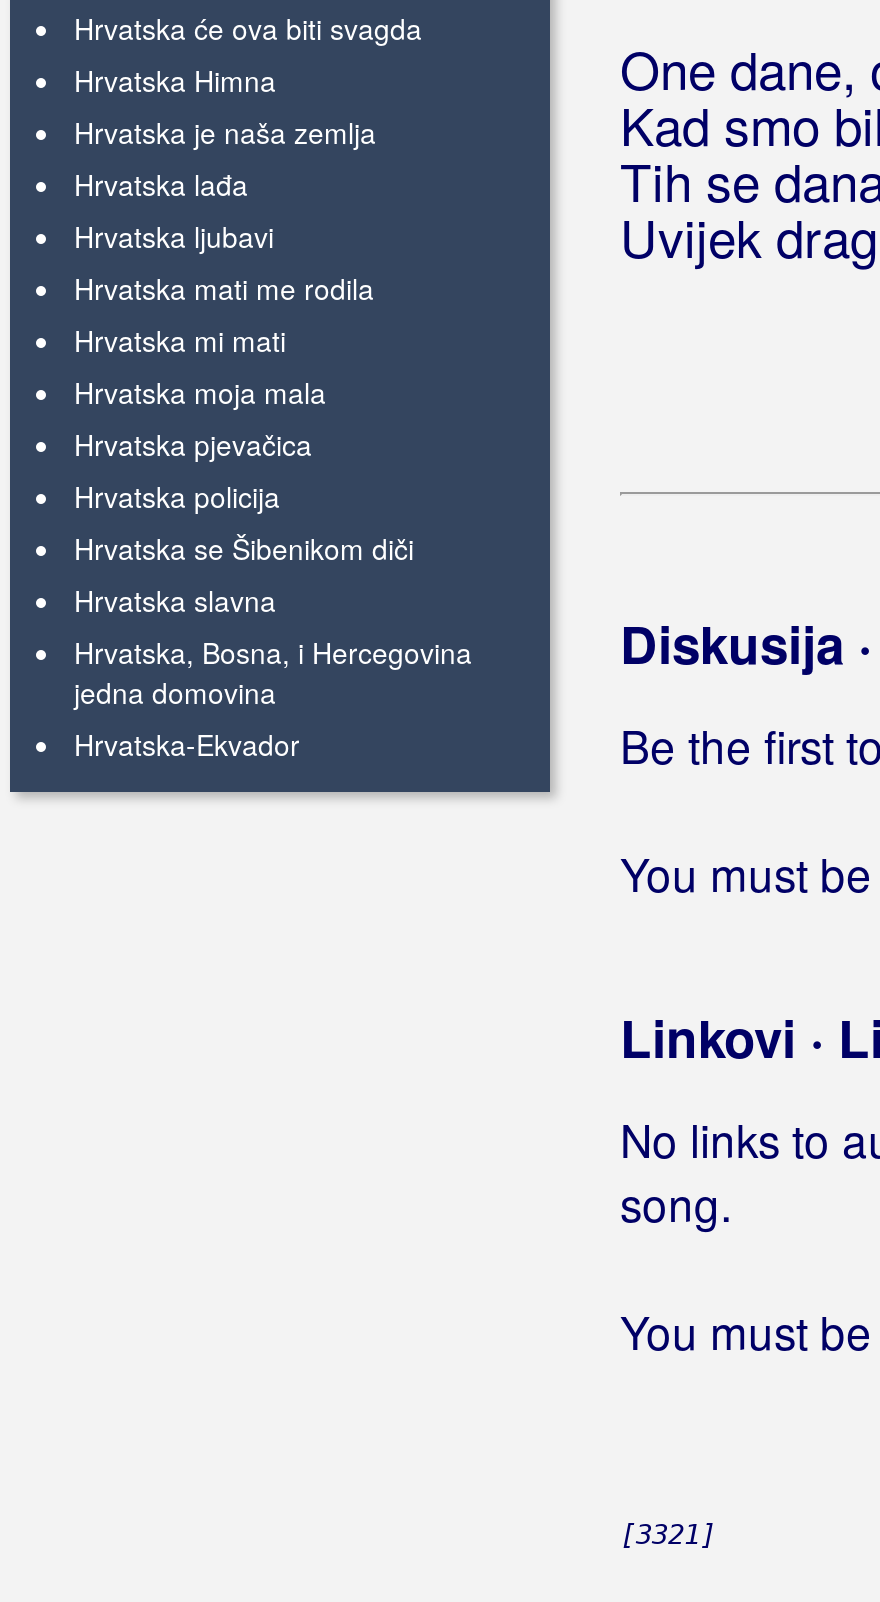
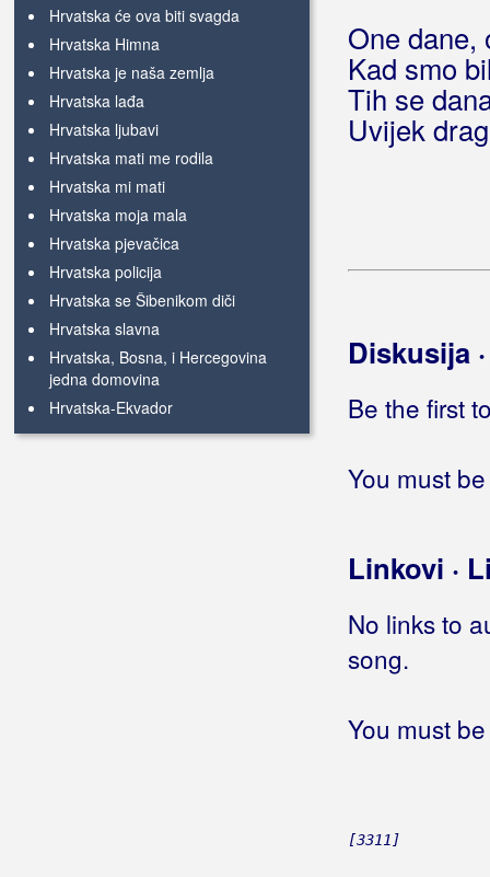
[620,1518,716,1550] [3321] -> [348,831,400,849] [3311]

